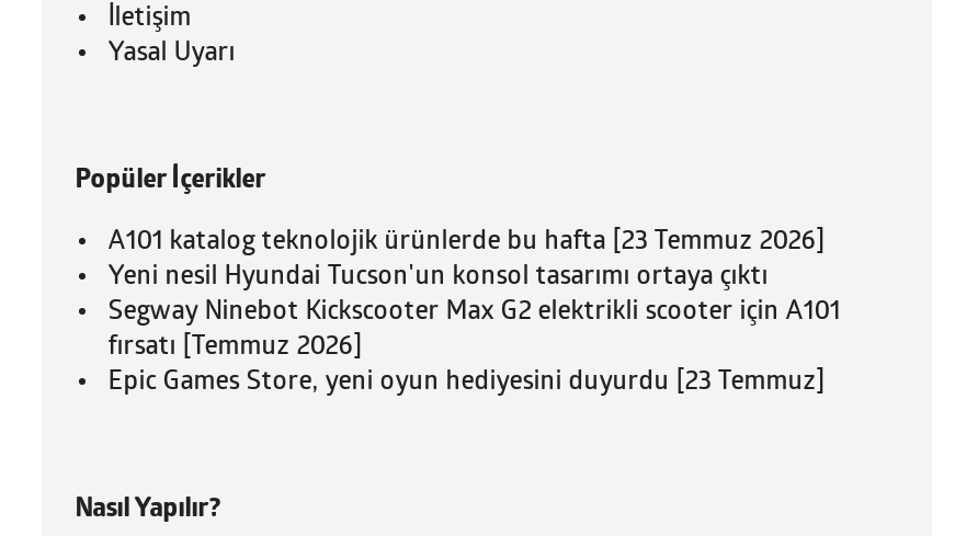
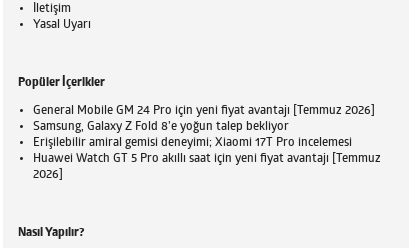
[108,230,840,397] A101 katalog teknolojik ürünlerde bu hafta [23 Temmuz 2026] | Yeni nesil Hyundai Tucson'un konsol tasarımı ortaya çıktı | Segway Ninebot Kickscooter Max G2 elektrikli scooter için A101 | fırsatı [Temmuz 2026] | Epic Games Store, yeni oyun hediyesini duyurdu [23 Temmuz] -> [33,105,381,181] General Mobile GM 24 Pro için yeni fiyat avantajı [Temmuz 2026] | Samsung, Galaxy Z Fold 8’e yoğun talep bekliyor | Erişilebilir amiral gemisi deneyimi; Xiaomi 17T Pro incelemesi | Huawei Watch GT 5 Pro akıllı saat için yeni fiyat avantajı [Temmuz | 2026]

